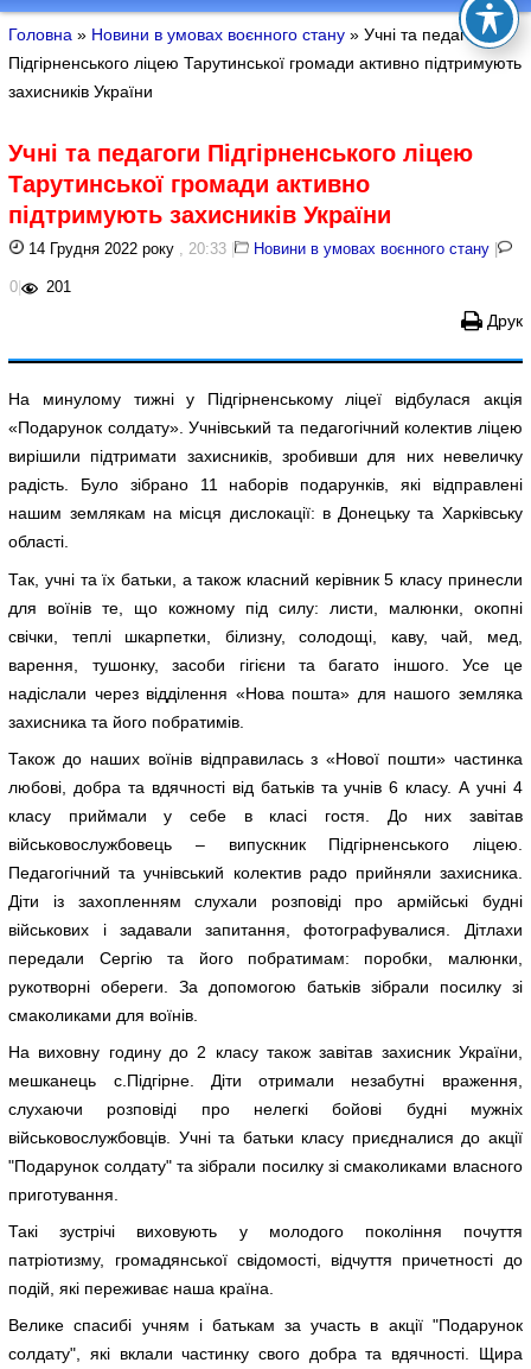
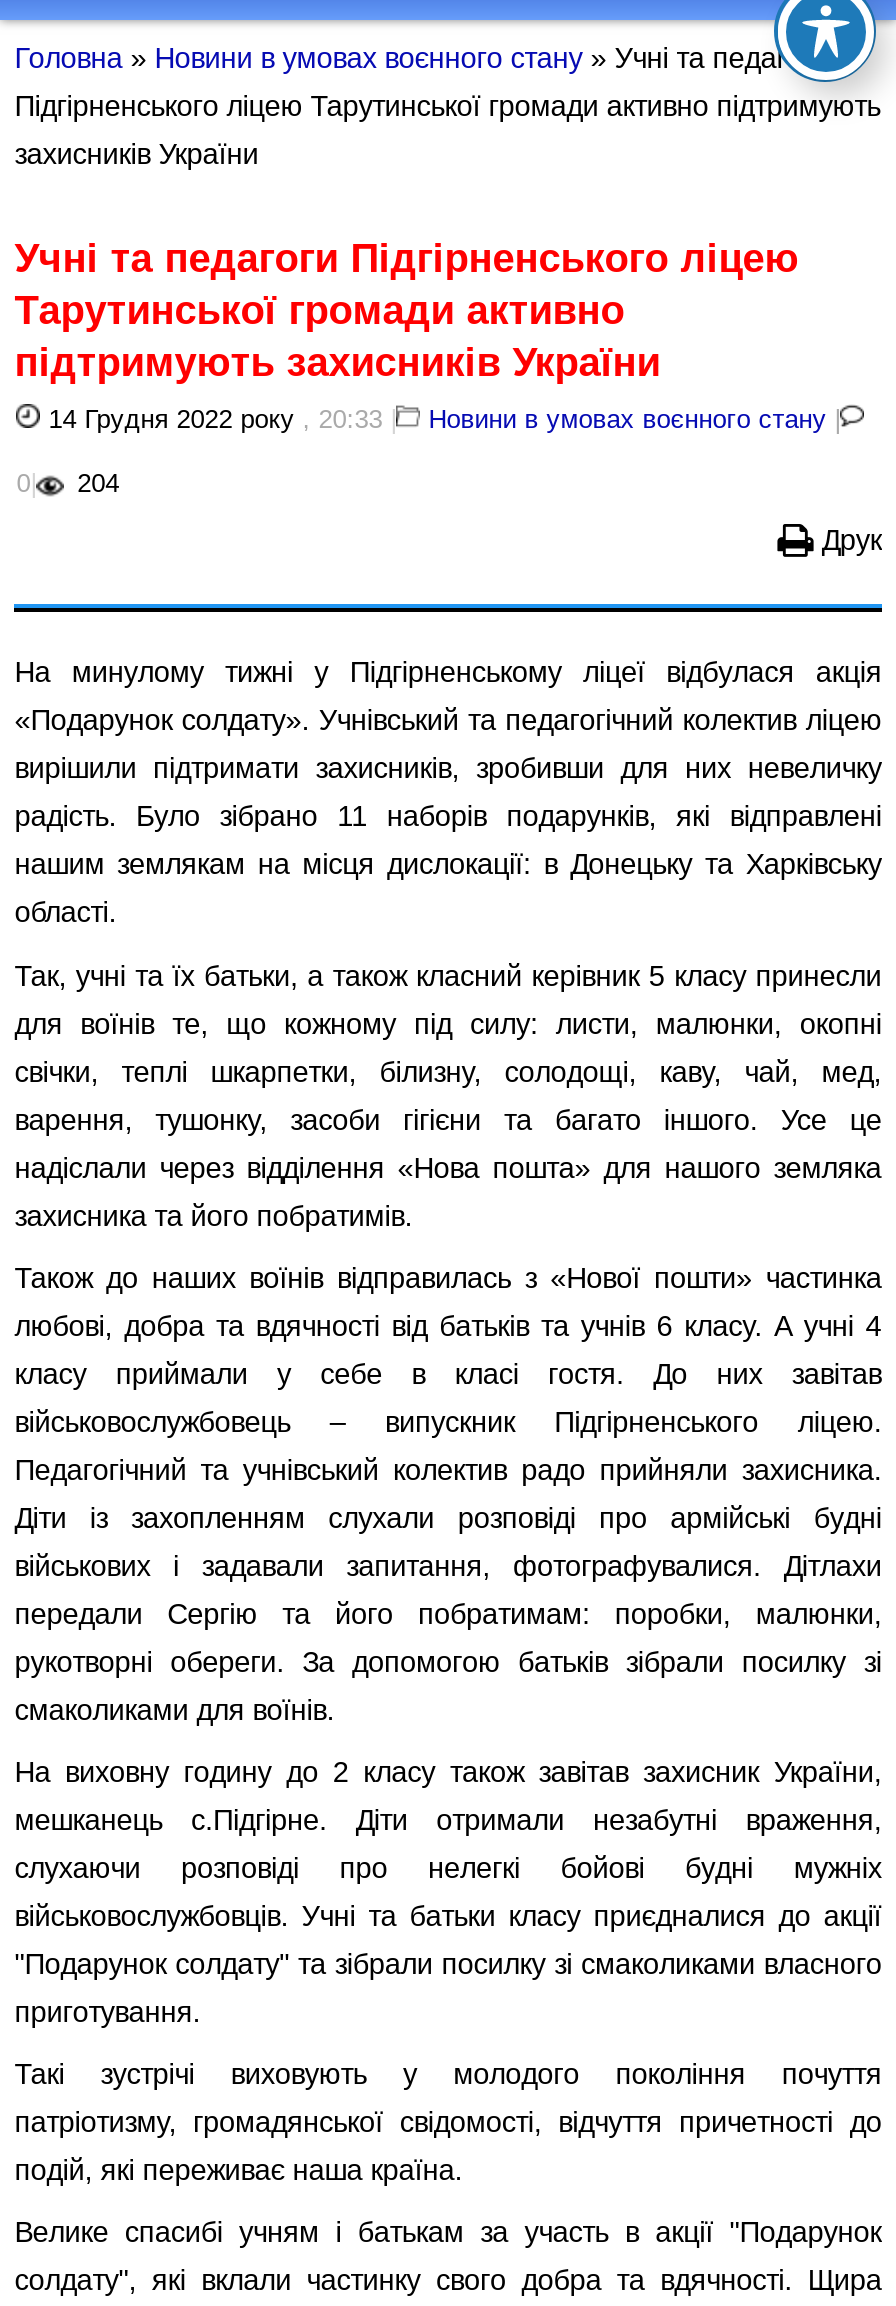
[46,278,71,296] 201 -> [77,469,119,499] 204

